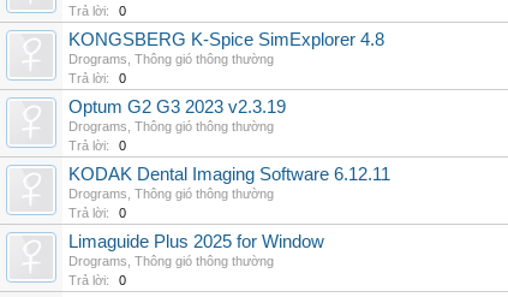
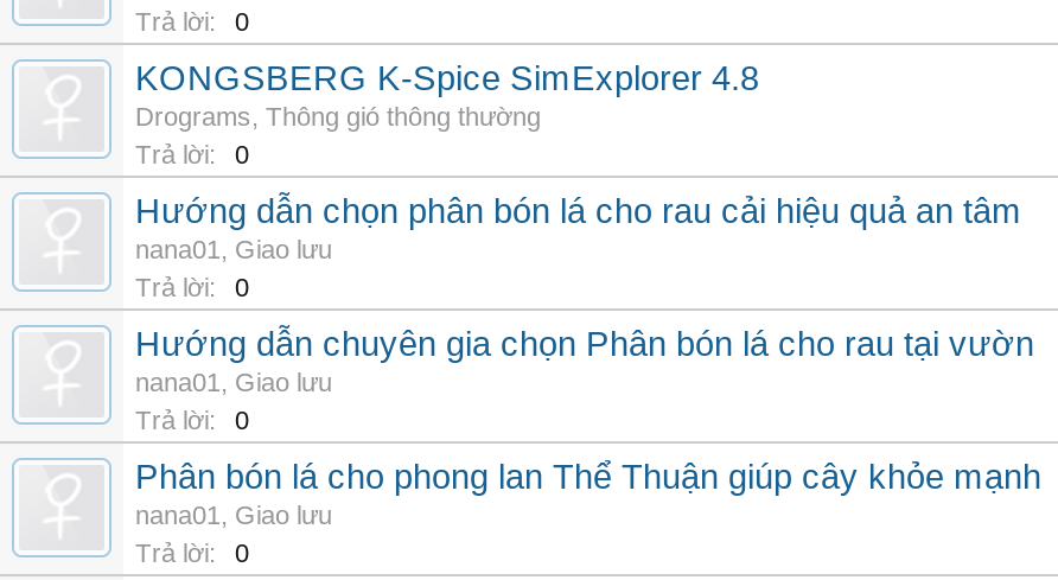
[68,97,286,133] Optum G2 G3 2023 v2.3.19 | Drograms, Thông gió thông thường -> [135,192,1022,263] Hướng dẫn chọn phân bón lá cho rau cải hiệu quả an tâm | nana01, Giao lưu
[68,165,390,201] KODAK Dental Imaging Software 6.12.11 | Drograms, Thông gió thông thường -> [135,325,1034,396] Hướng dẫn chuyên gia chọn Phân bón lá cho rau tại vườn | nana01, Giao lưu
[68,232,324,268] Limaguide Plus 2025 for Window | Drograms, Thông gió thông thường -> [135,458,1041,529] Phân bón lá cho phong lan Thể Thuận giúp cây khỏe mạnh | nana01, Giao lưu

